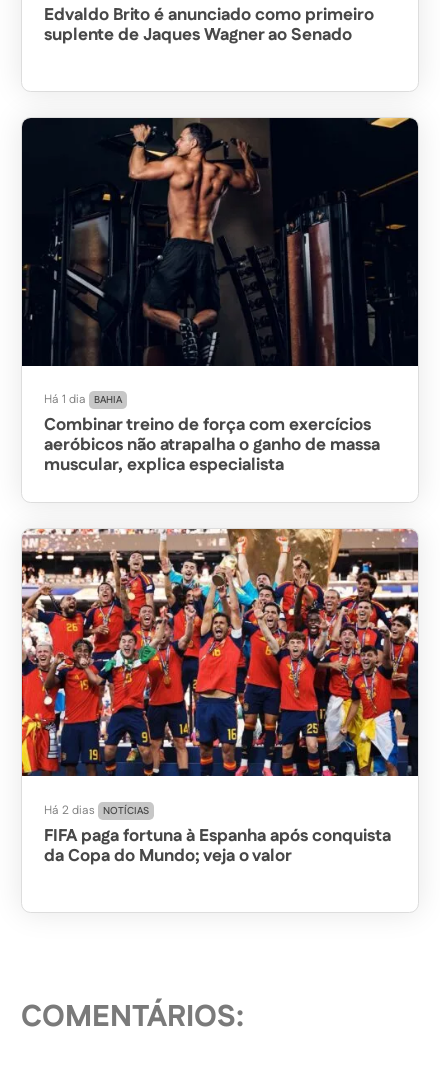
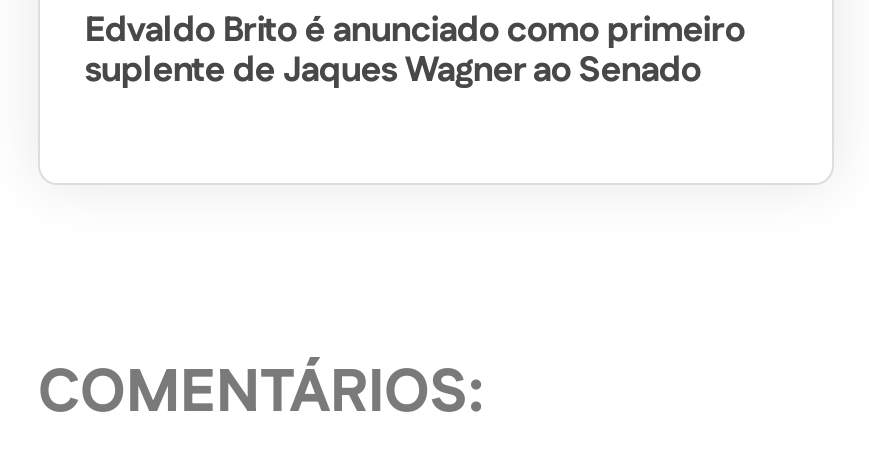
[21,116,419,477] [image] | Há 1 dia BAHIA | Combinar treino de força com exercícios | aeróbicos não atrapalha o ganho de massa | muscular, explica especialista -> none
[21,527,419,868] [image] | Há 2 dias NOTÍCIAS | FIFA paga fortuna à Espanha após conquista | da Copa do Mundo; veja o valor -> none

